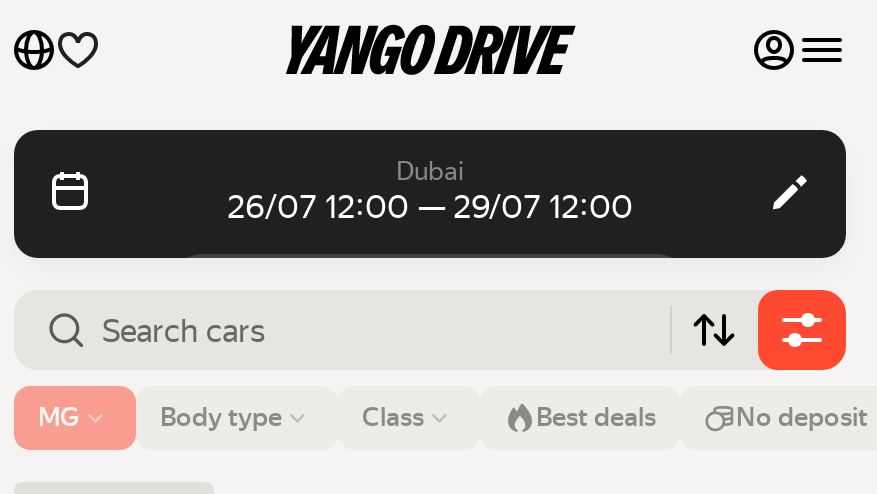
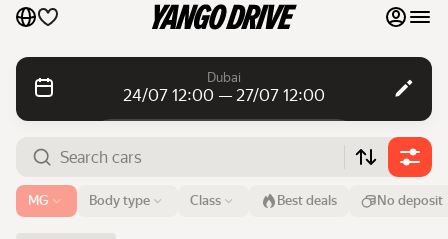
[227,188,633,226] 26/07 12:00 — 29/07 12:00 -> [123,86,325,105] 24/07 12:00 — 27/07 12:00

